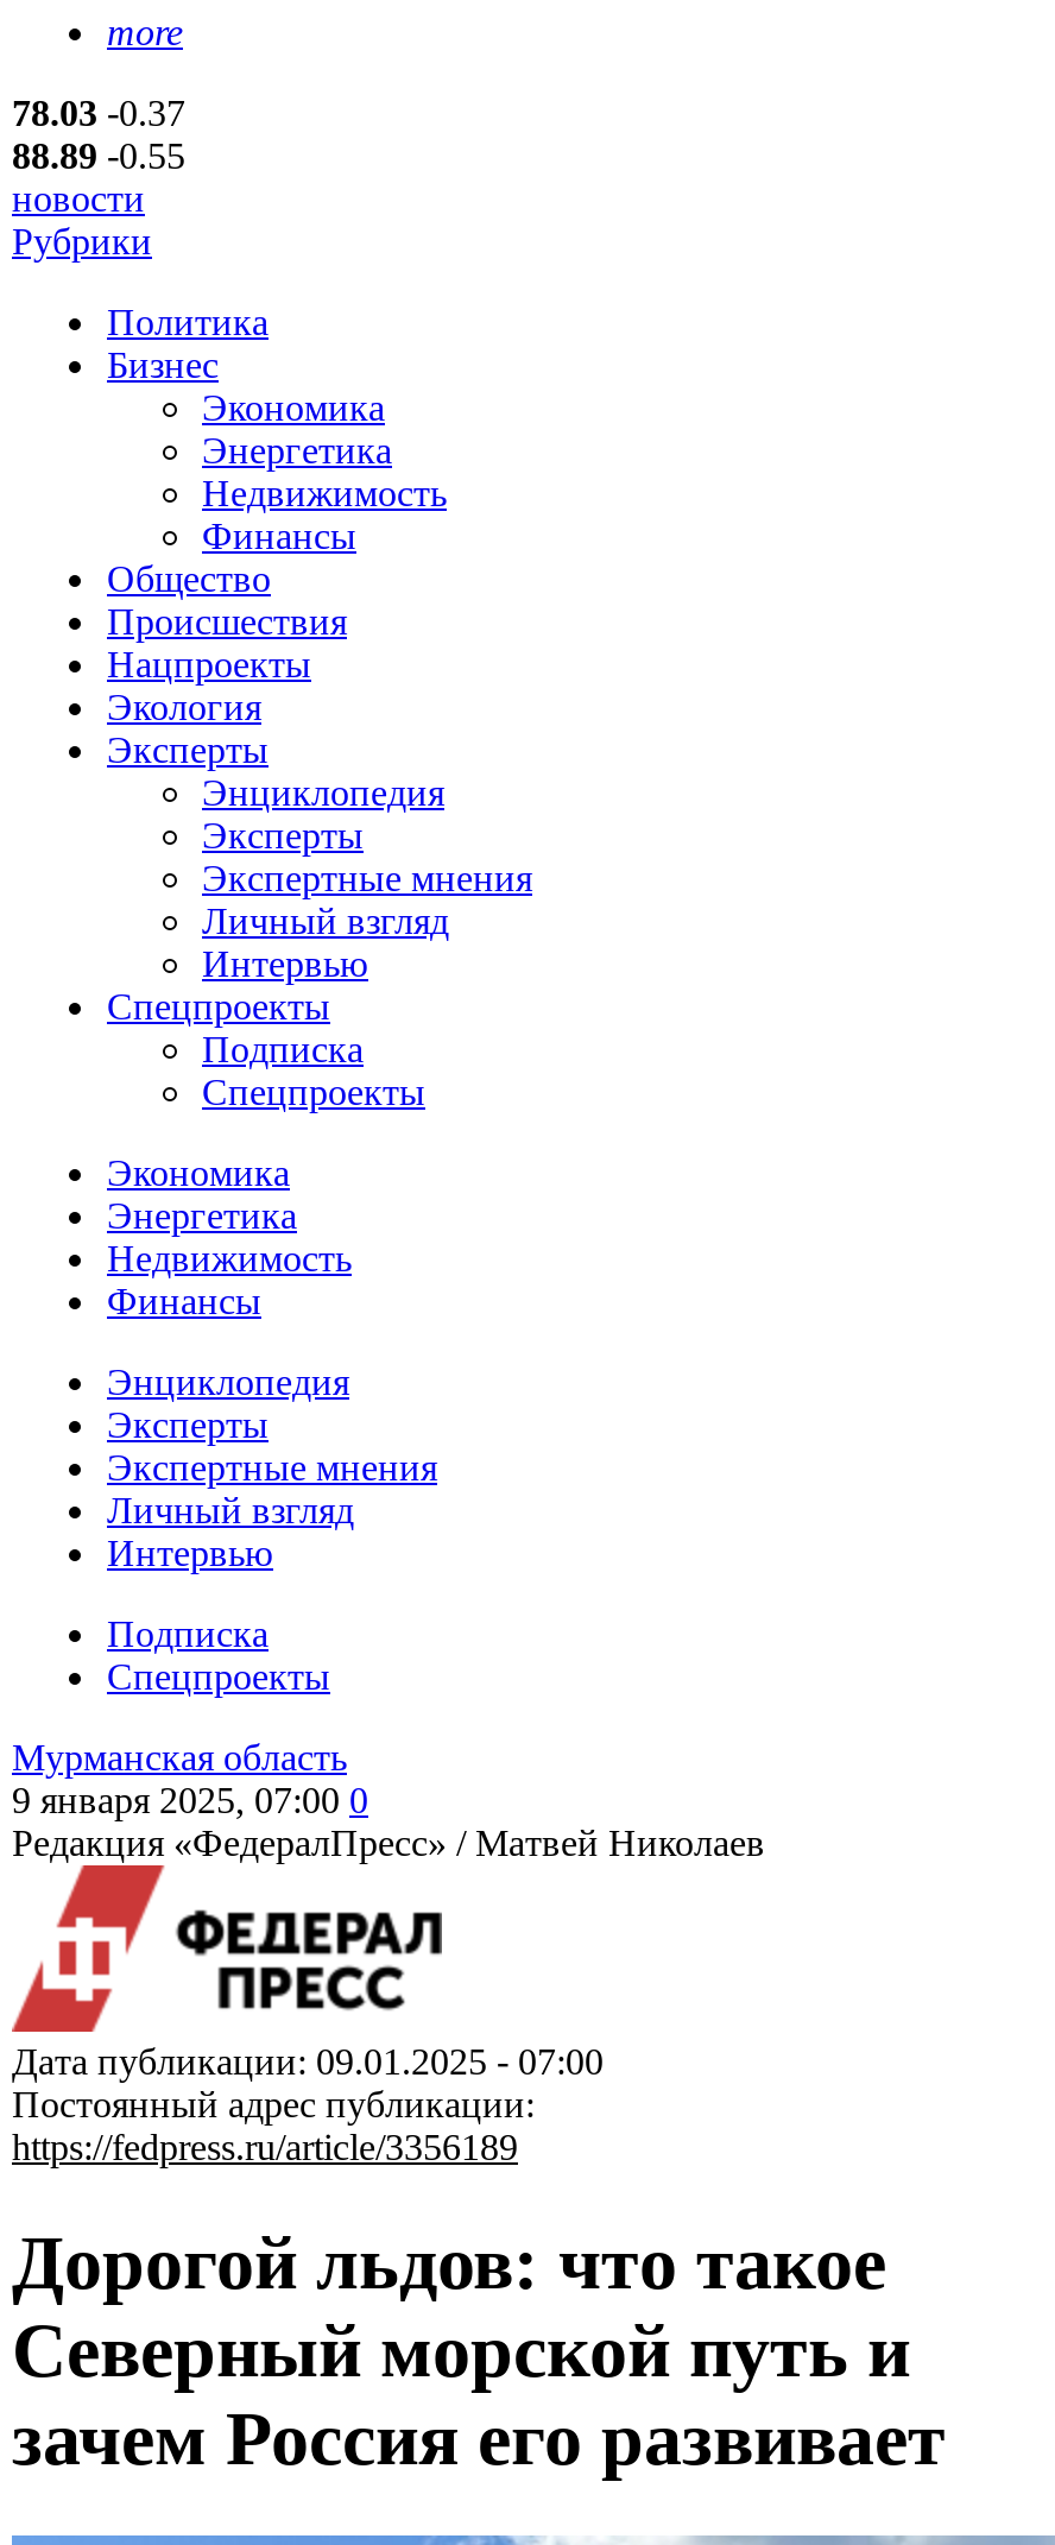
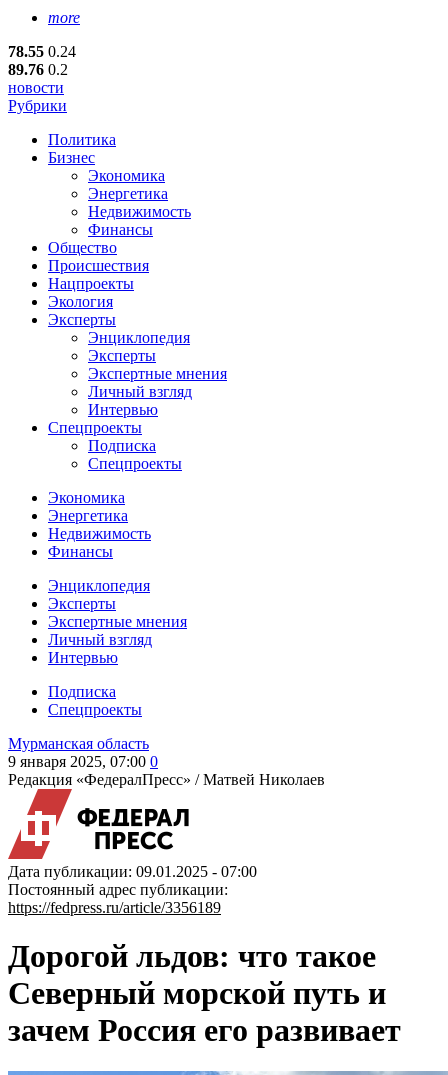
[12,93,185,133] 78.03 -0.37 -> [8,43,76,60] 78.55 0.24
[12,135,185,176] 88.89 -0.55 -> [8,61,68,78] 89.76 0.2

